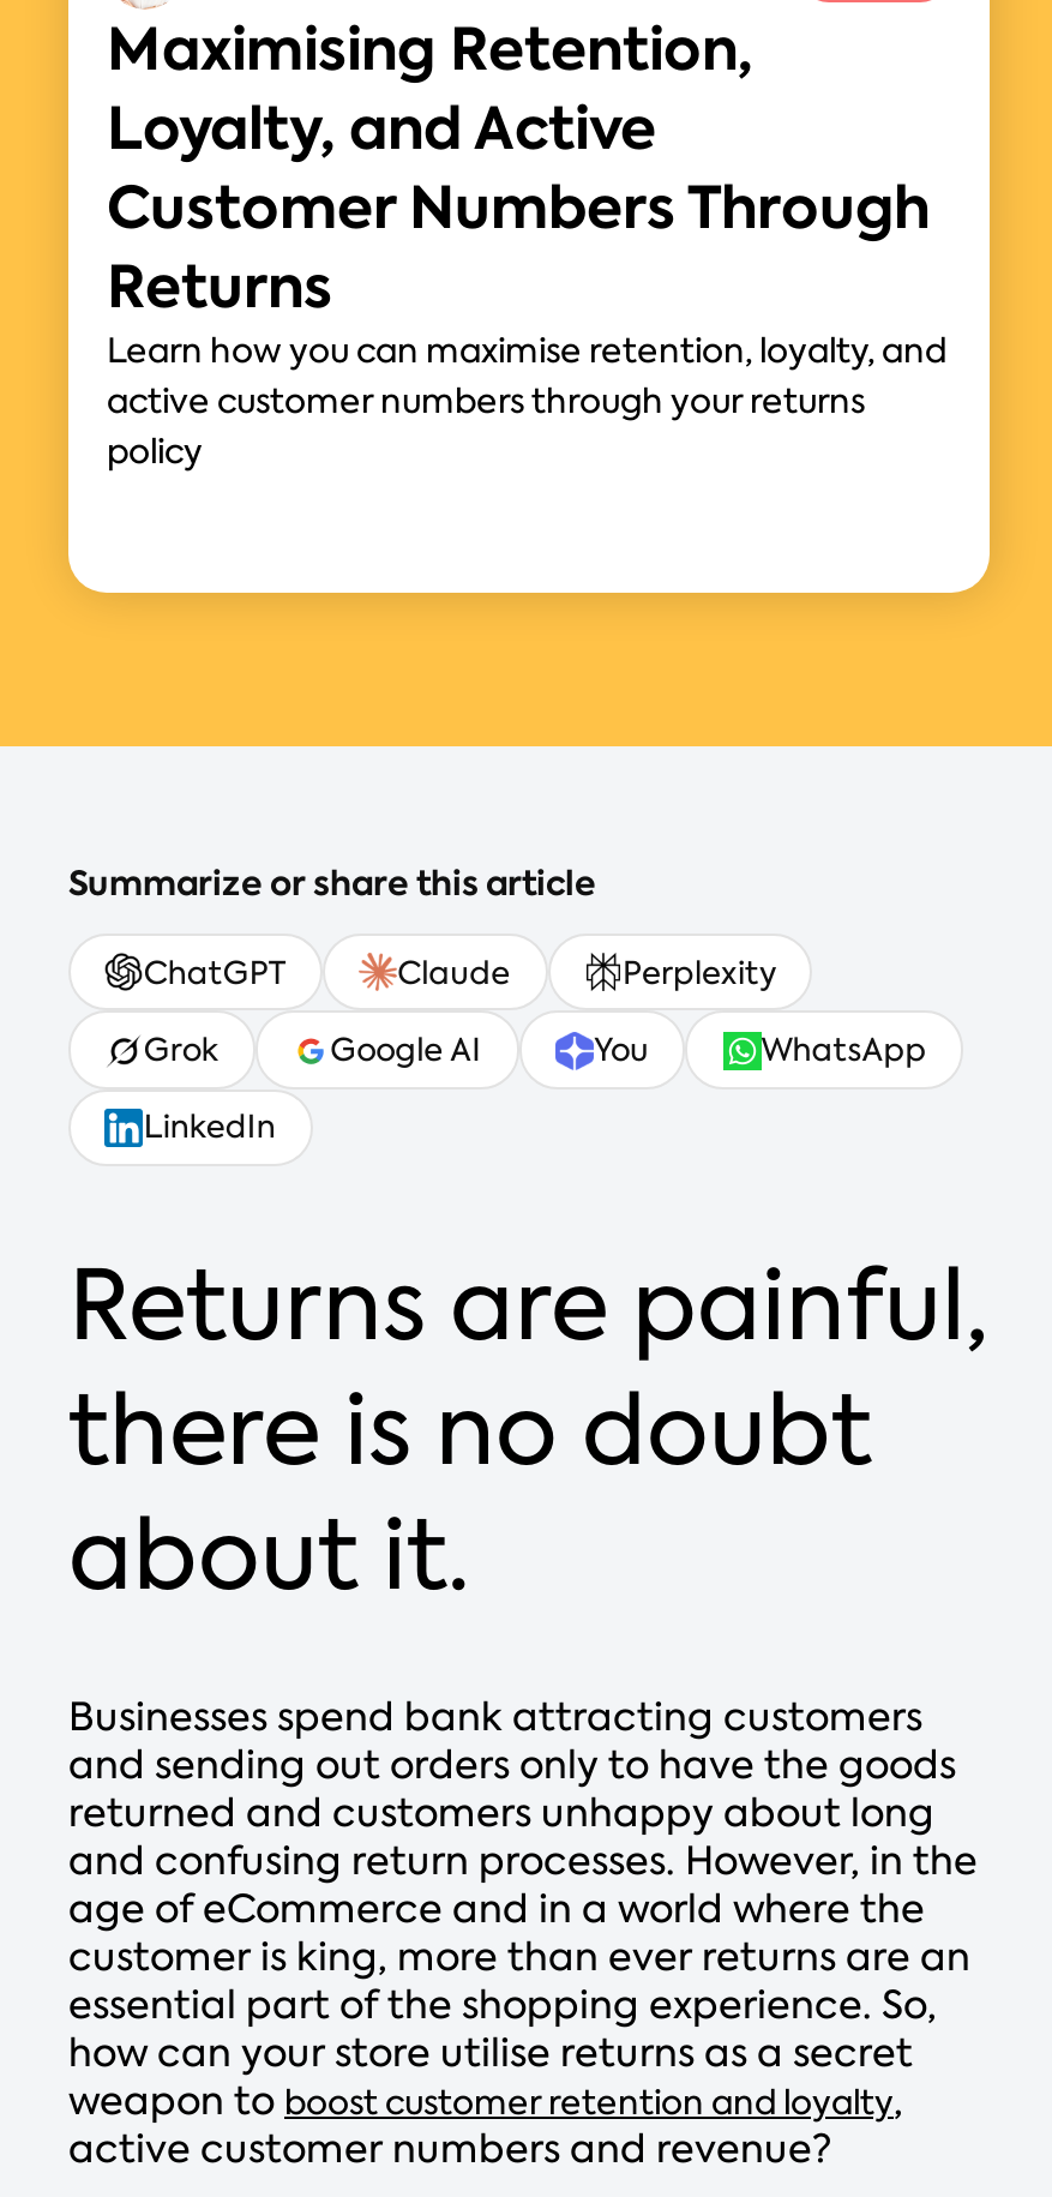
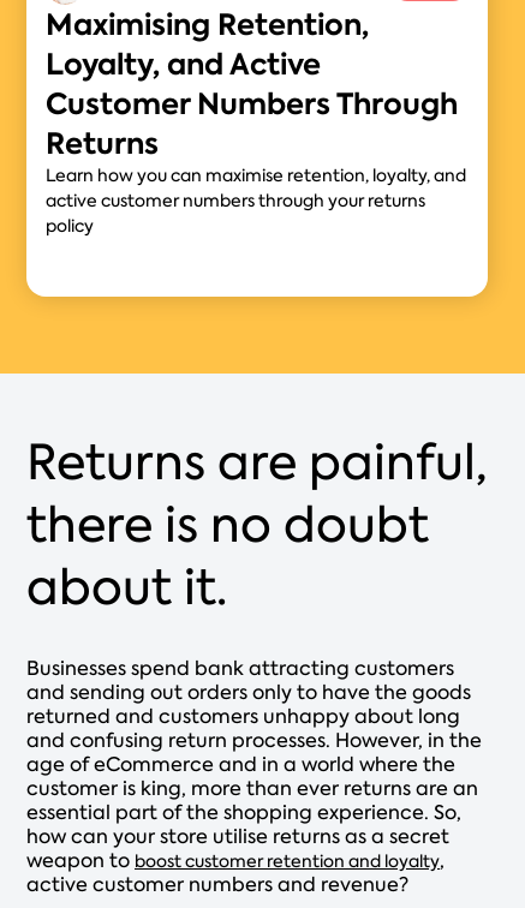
[68,859,927,1148] Summarize or share this article | ChatGPT | Claude | Perplexity | Grok | Google AI | You | WhatsApp | LinkedIn -> none

